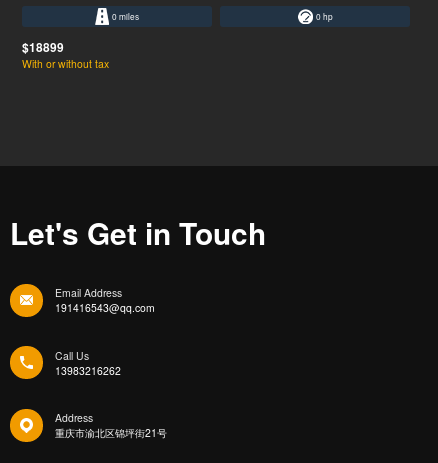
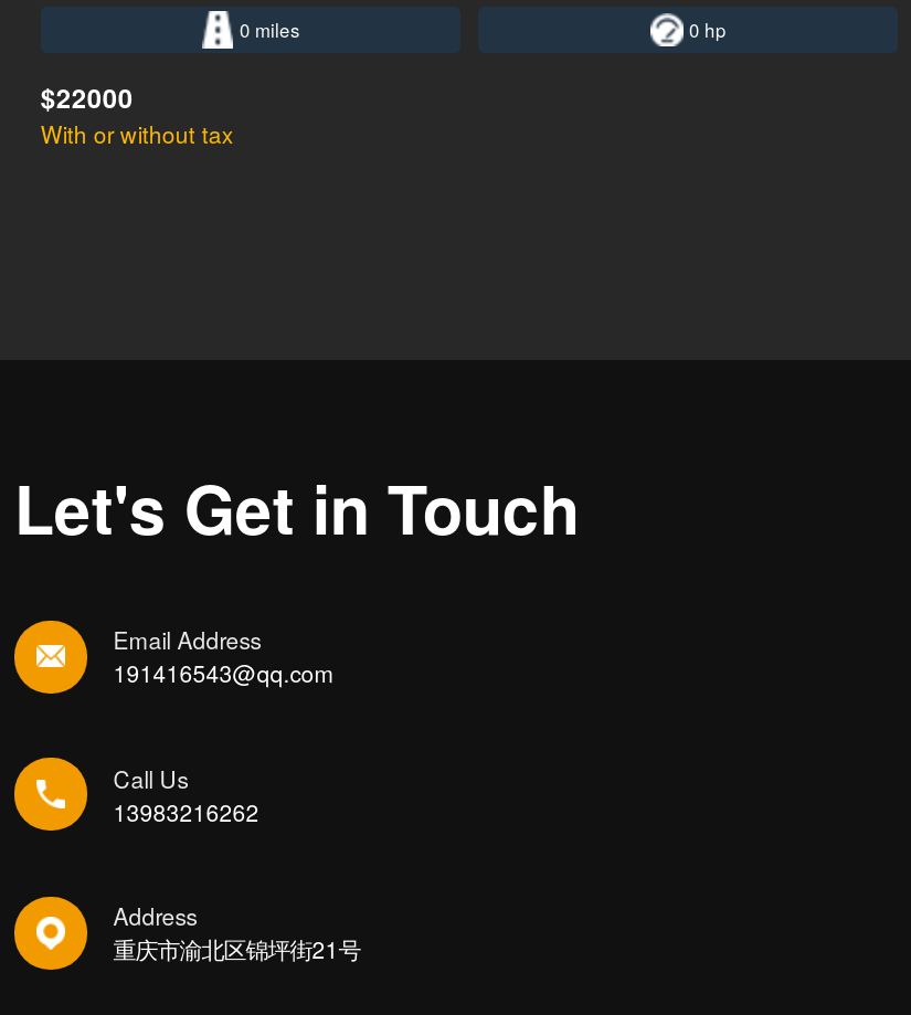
[22,39,64,56] $18899 -> [40,79,133,116] $22000

